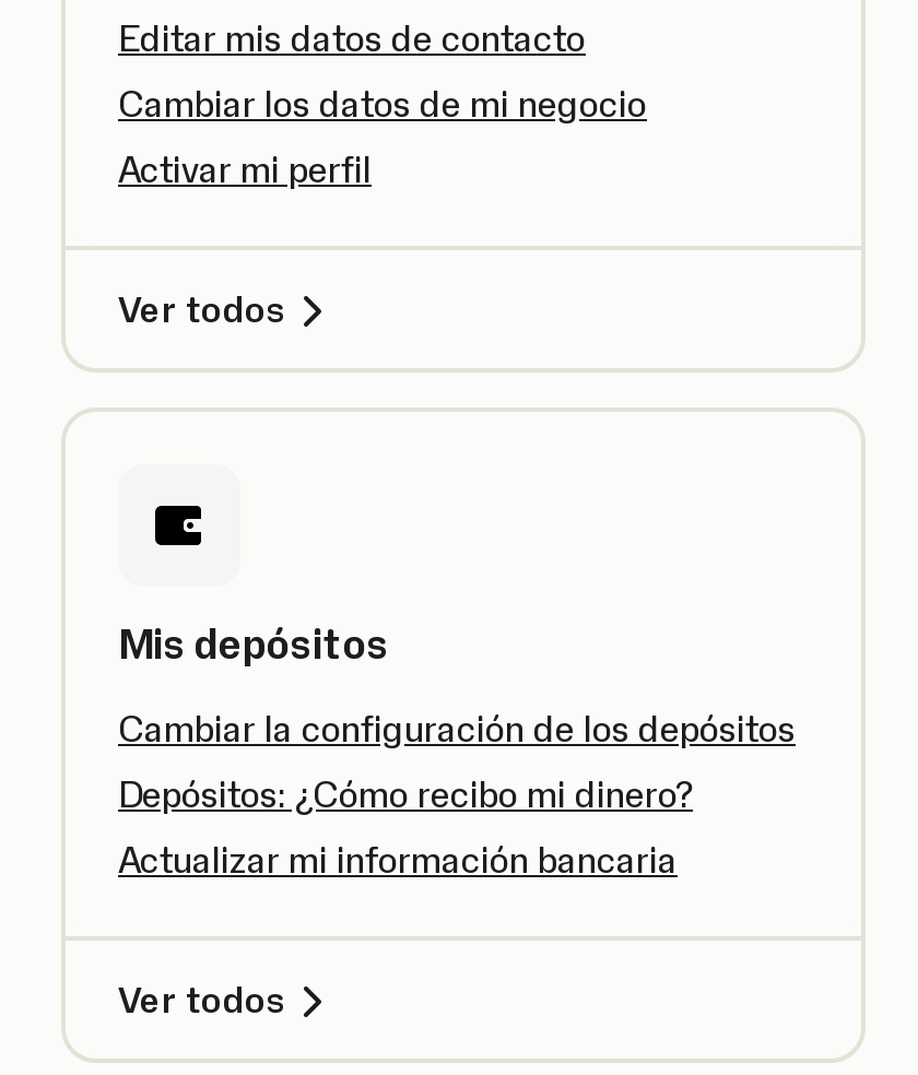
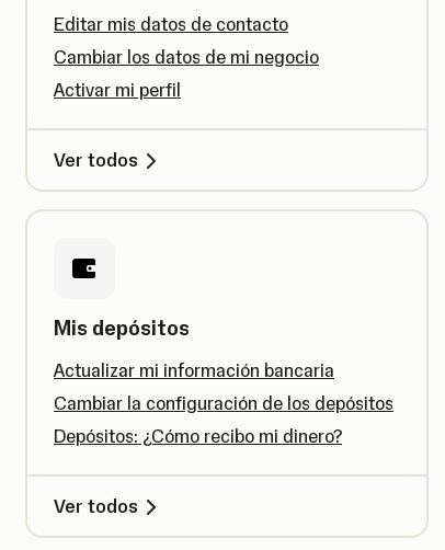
moved [118,707,796,816] -> [54,392,393,447]: Cambiar la configuración de los depósitos | Depósitos: ¿Cómo recibo mi dinero?
moved [118,838,678,882] -> [54,359,334,381]: Actualizar mi información bancaria

